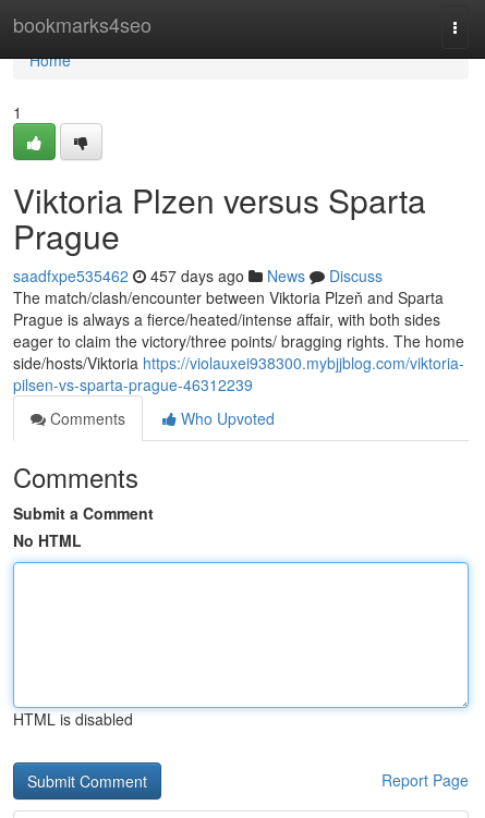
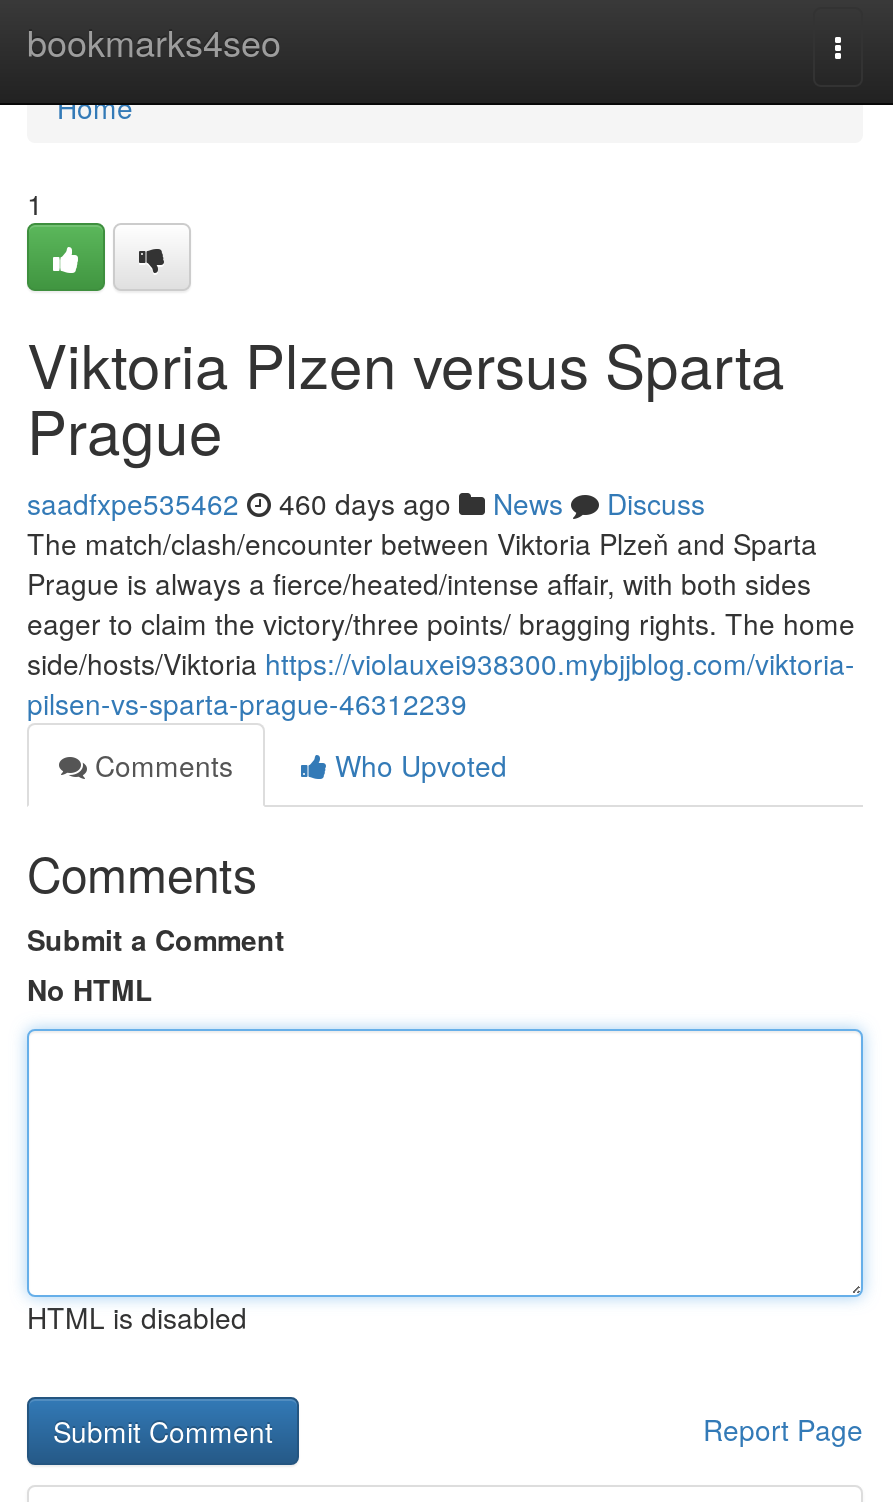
[13,265,383,286] saadfxpe535462 457 days ago News Discuss -> [27,483,705,523] saadfxpe535462 460 days ago News Discuss

